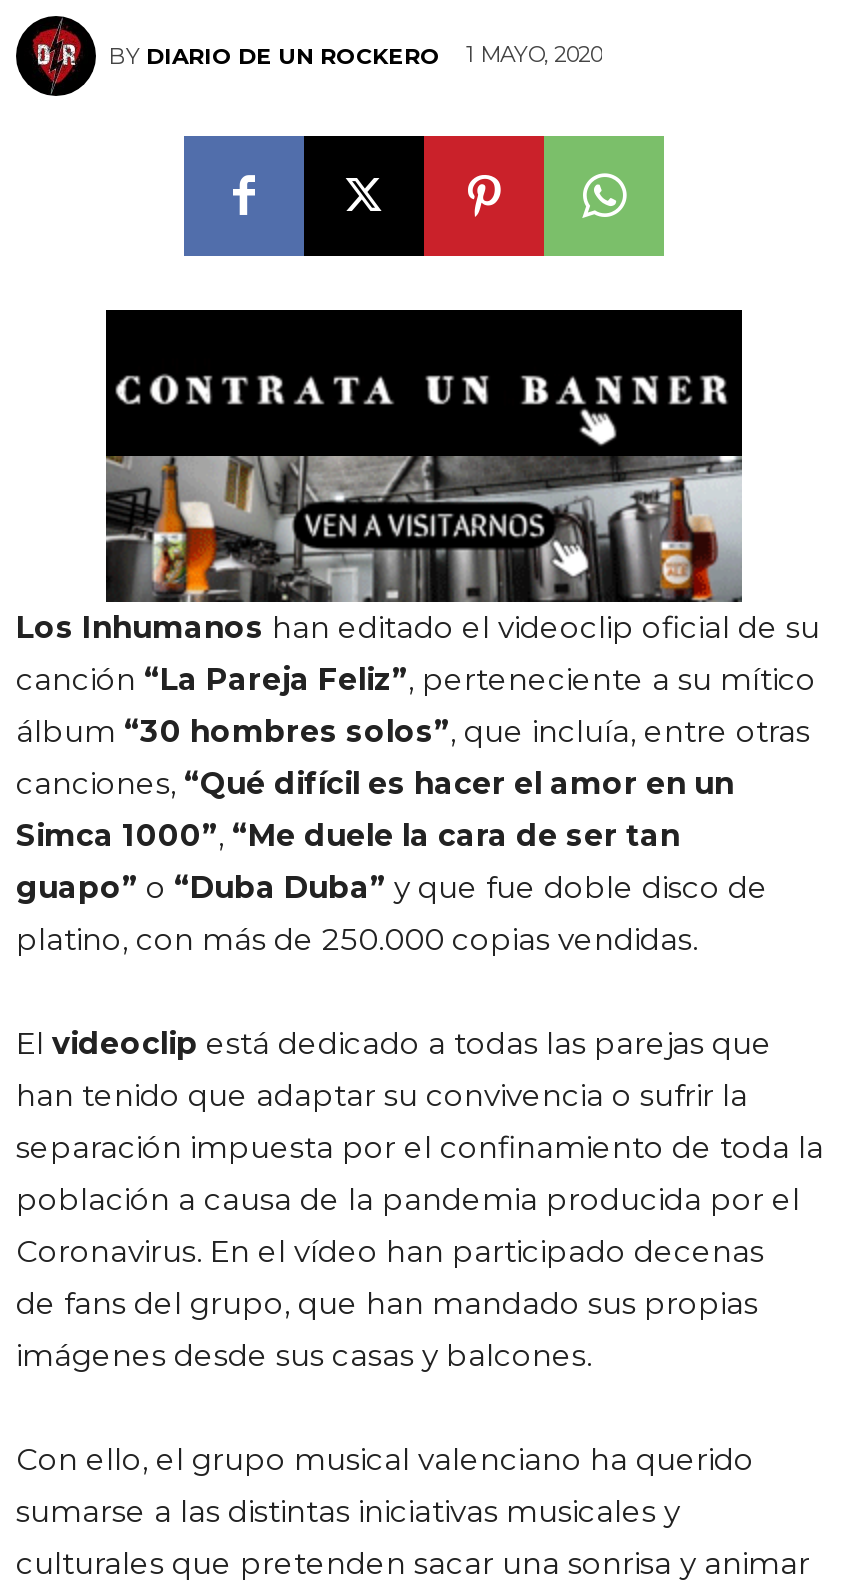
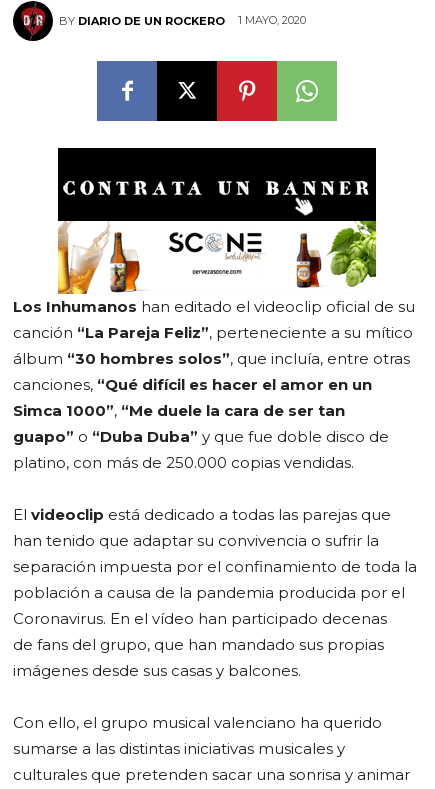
[104,454,744,604] [image] -> [57,220,377,295] [image]

